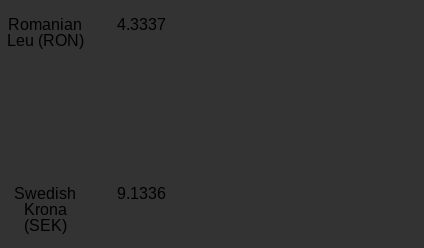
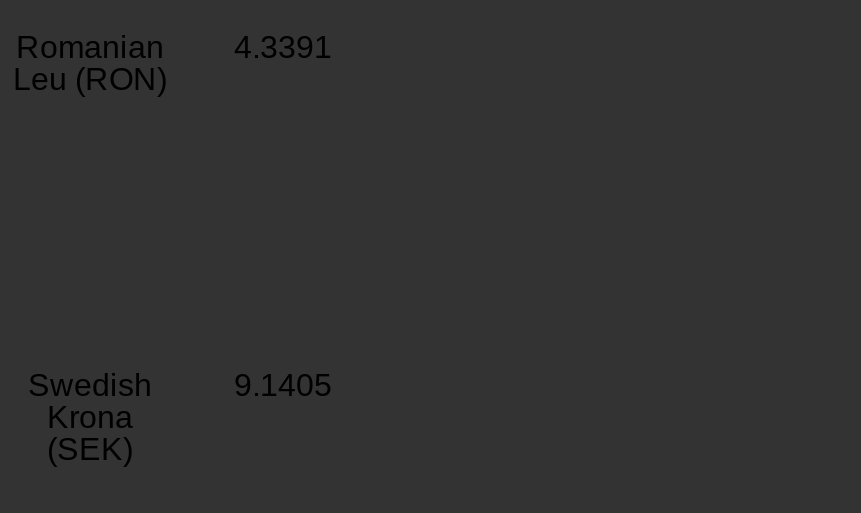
[117,16,166,33] 4.3337 -> [234,31,332,65] 4.3391
[117,185,166,202] 9.1336 -> [234,369,332,403] 9.1405

